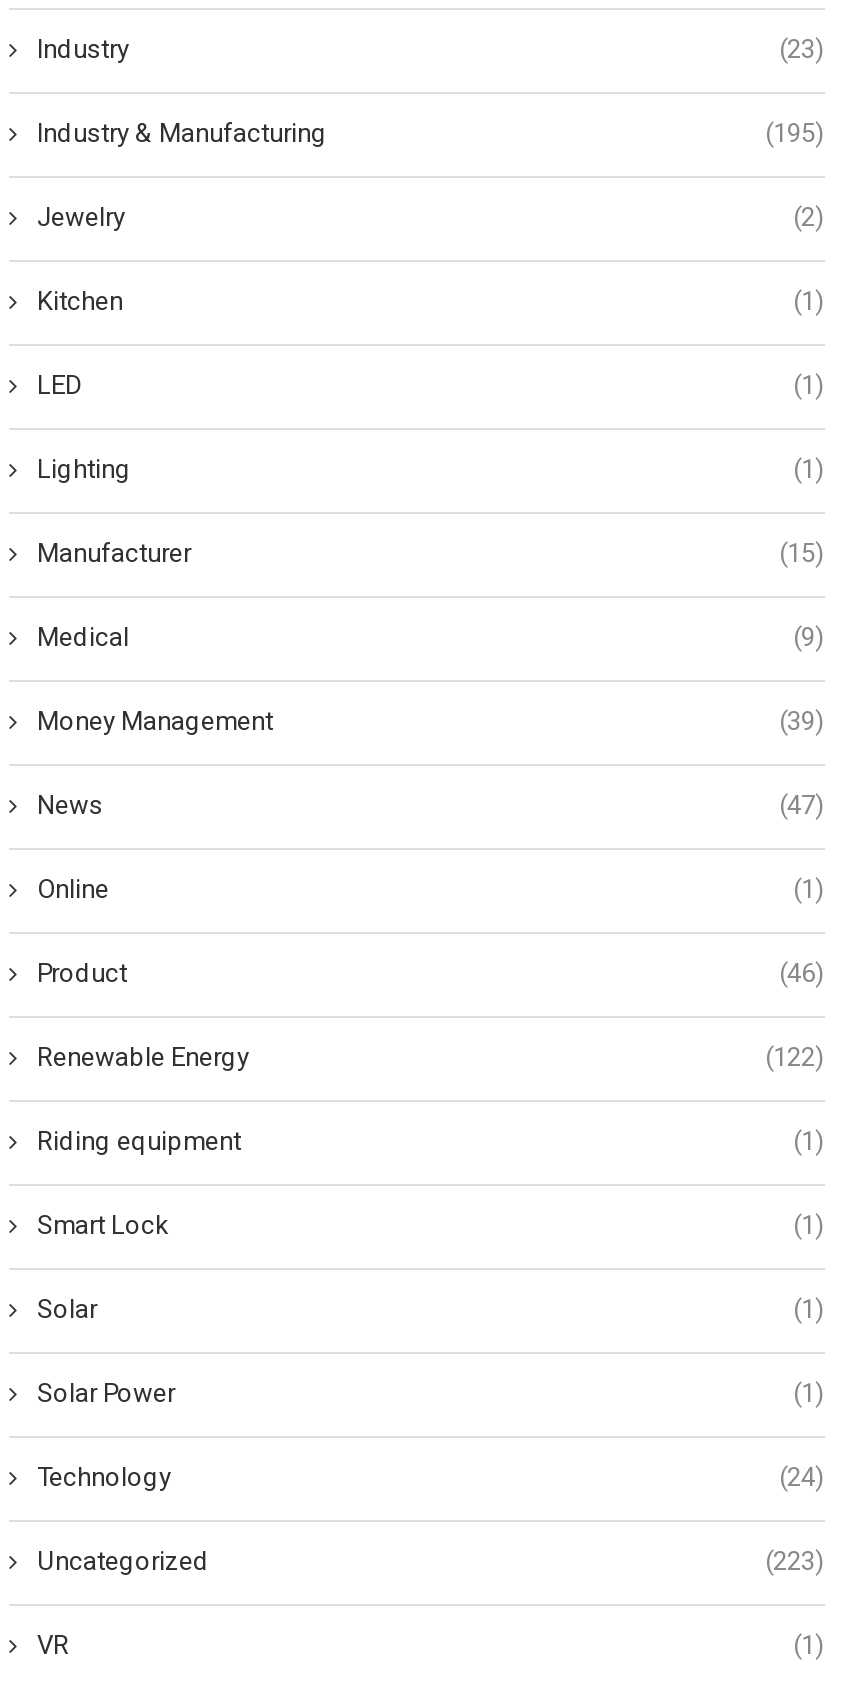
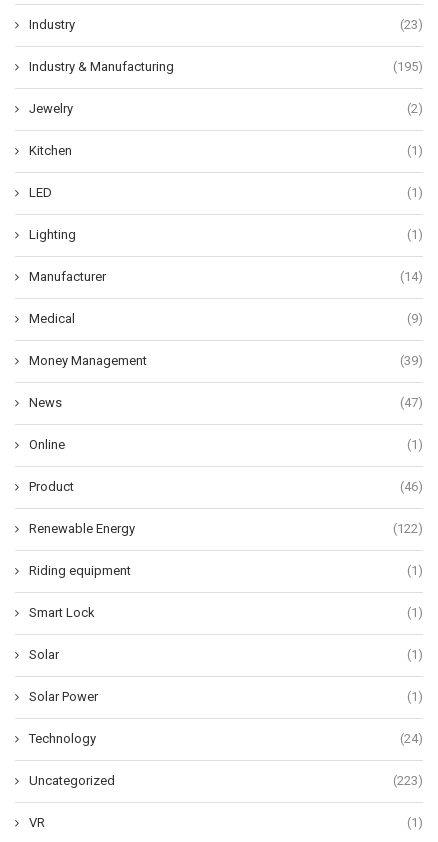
[779,538,825,568] (15) -> [400,268,423,283] (14)

